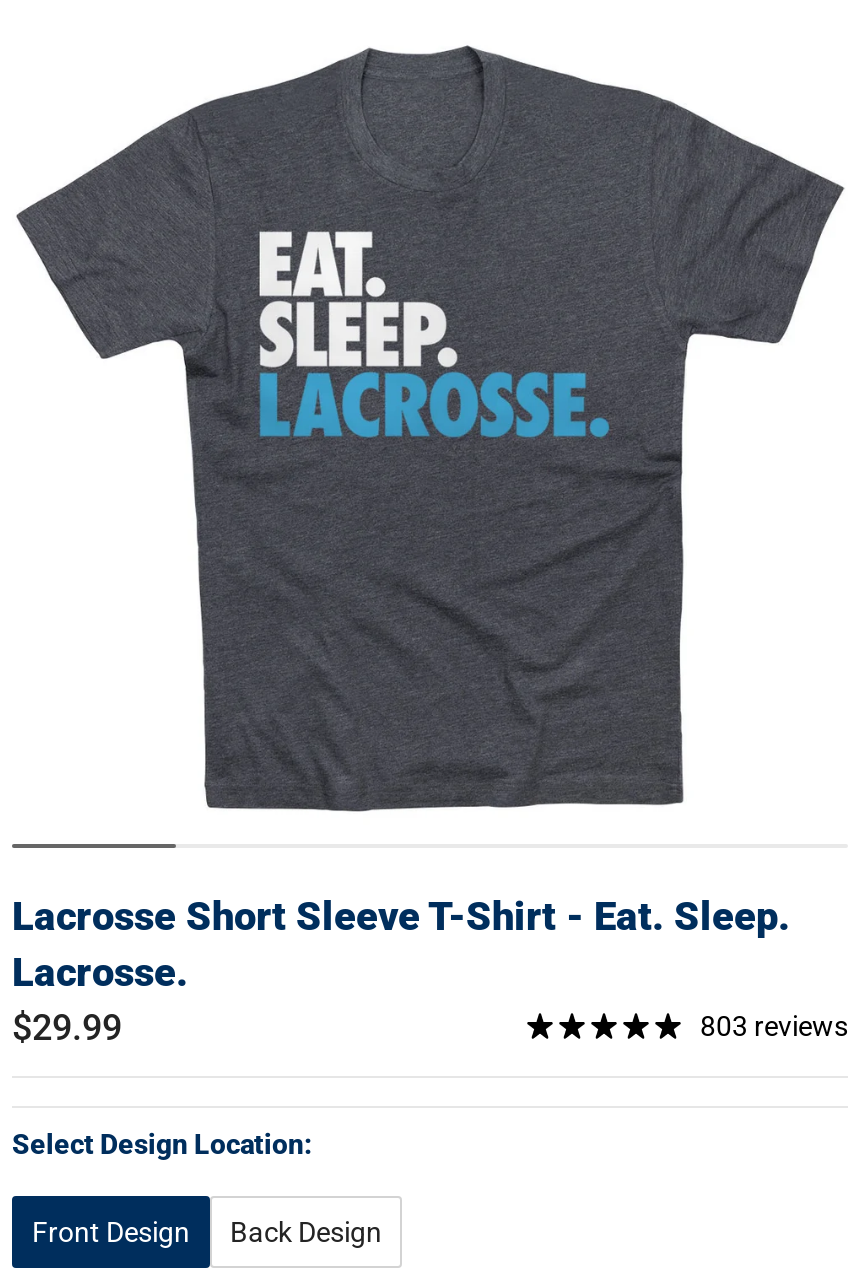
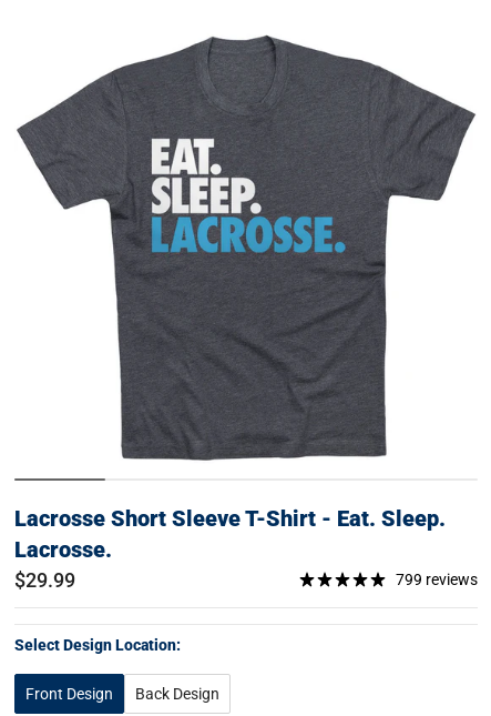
[700,1009,848,1041] 803 reviews -> [396,570,478,588] 799 reviews

